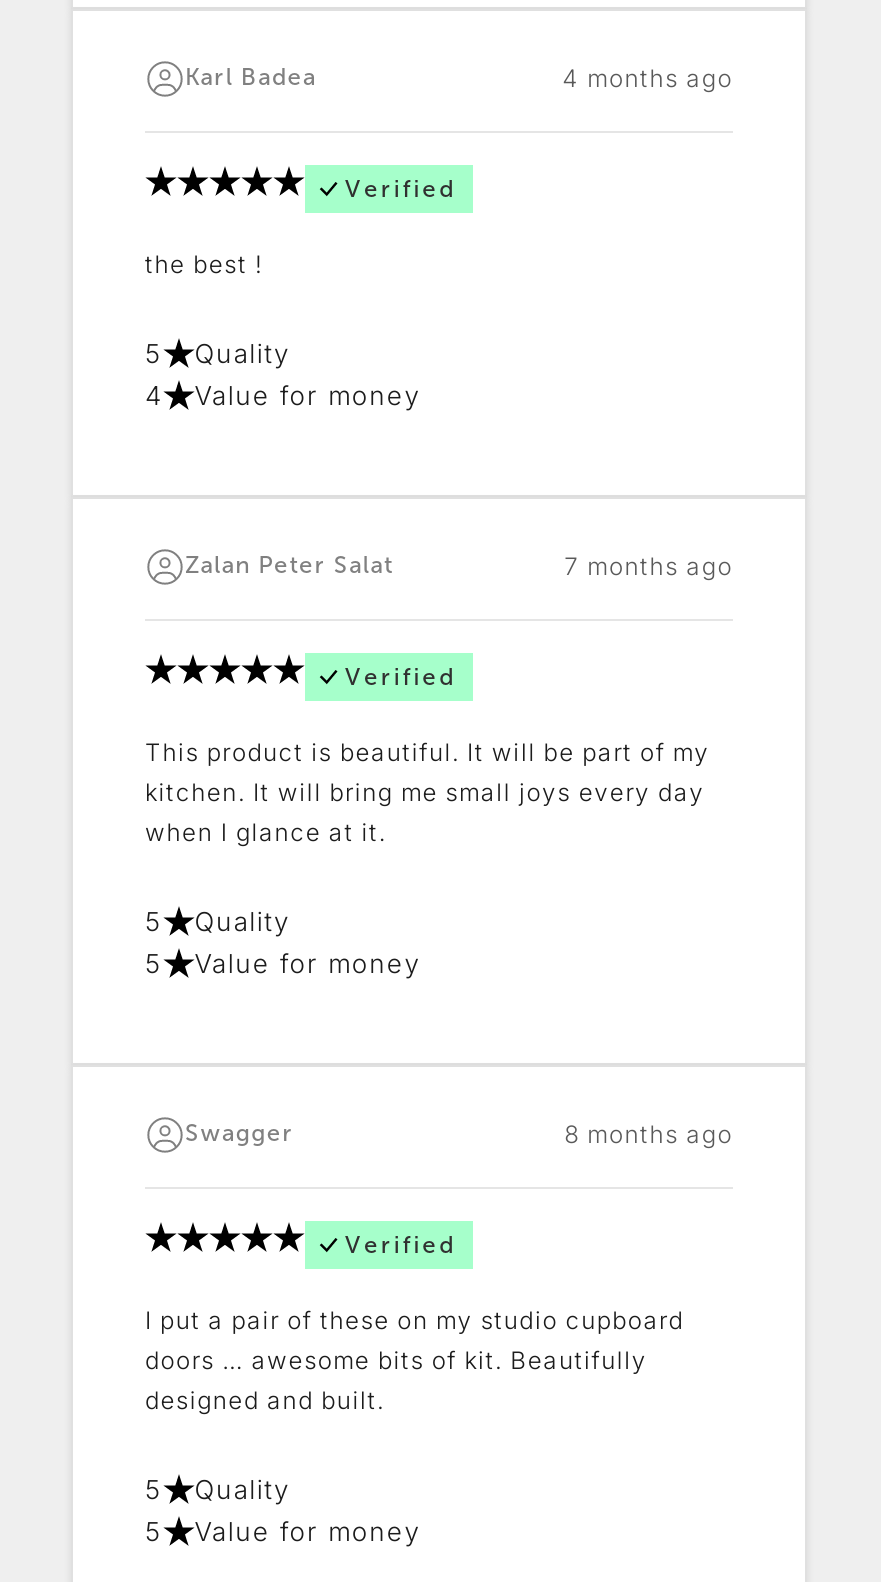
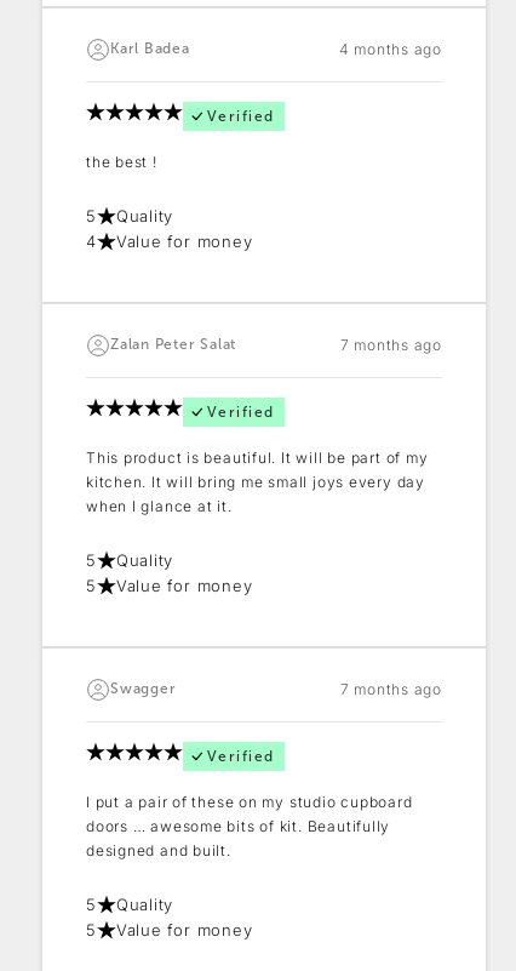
[564,1118,733,1148] 8 months ago -> [340,680,442,698] 7 months ago

